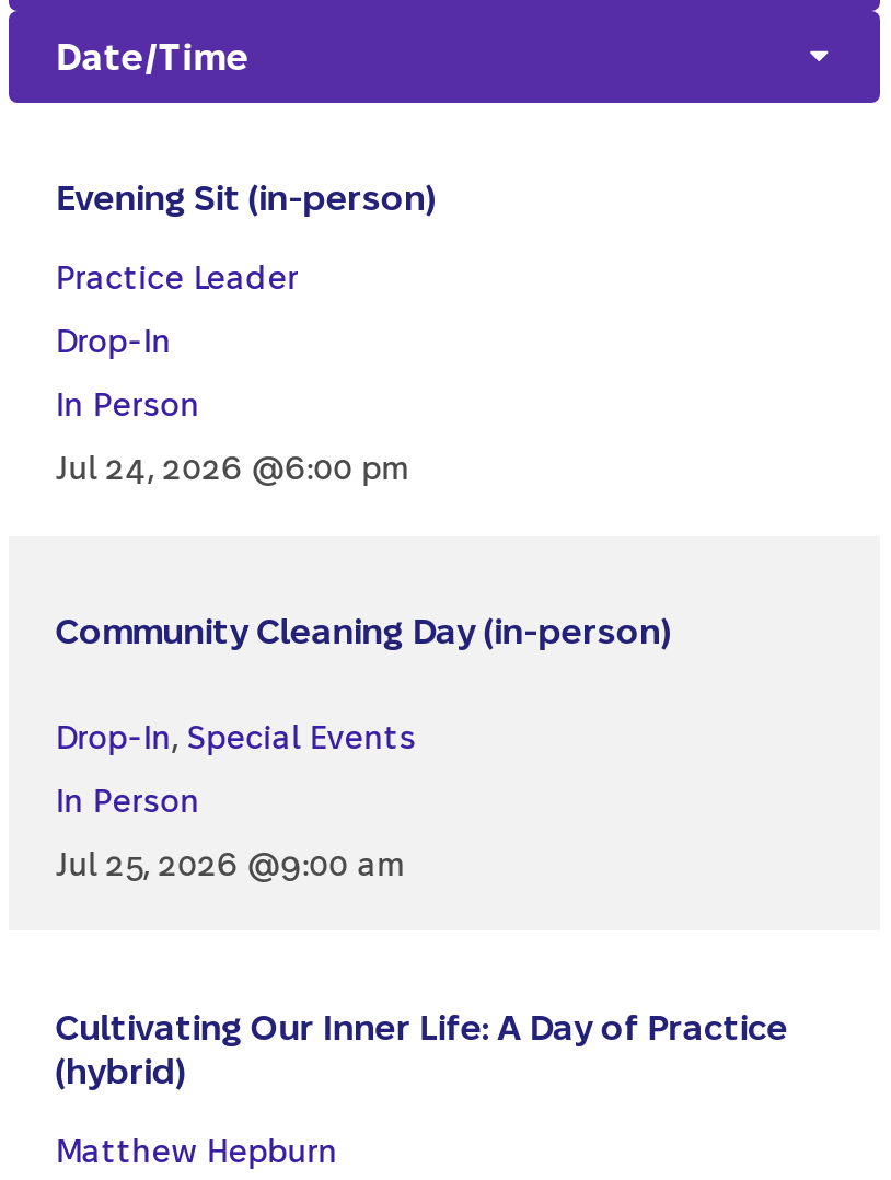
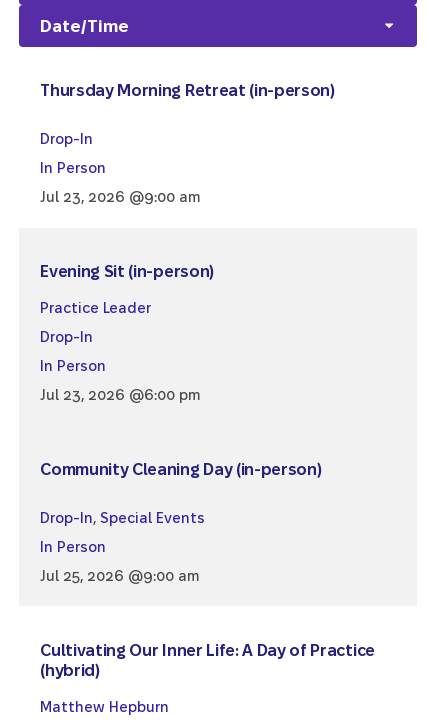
none -> [40,82,335,205] Thursday Morning Retreat (in-person) | Drop-In | In Person | Jul 23, 2026 @9:00 am
[55,452,408,487] Jul 24, 2026 @6:00 pm -> [40,387,200,403] Jul 23, 2026 @6:00 pm

